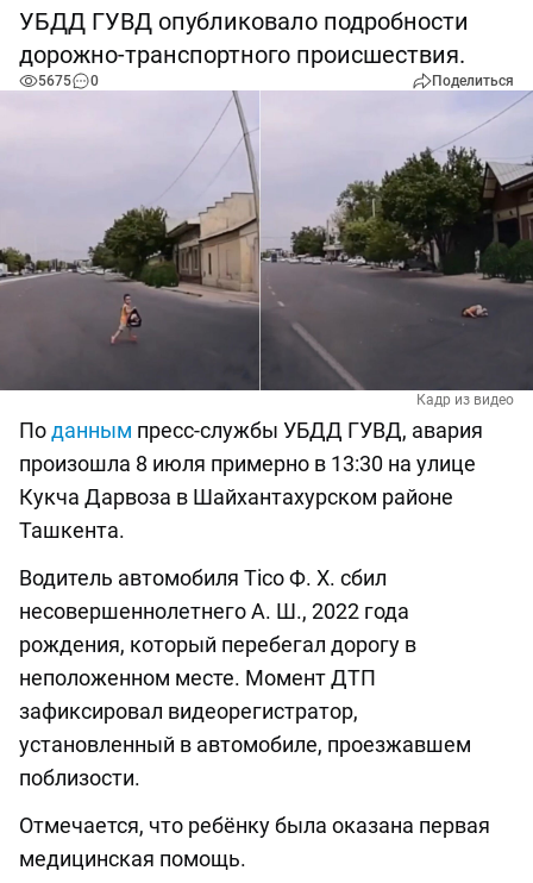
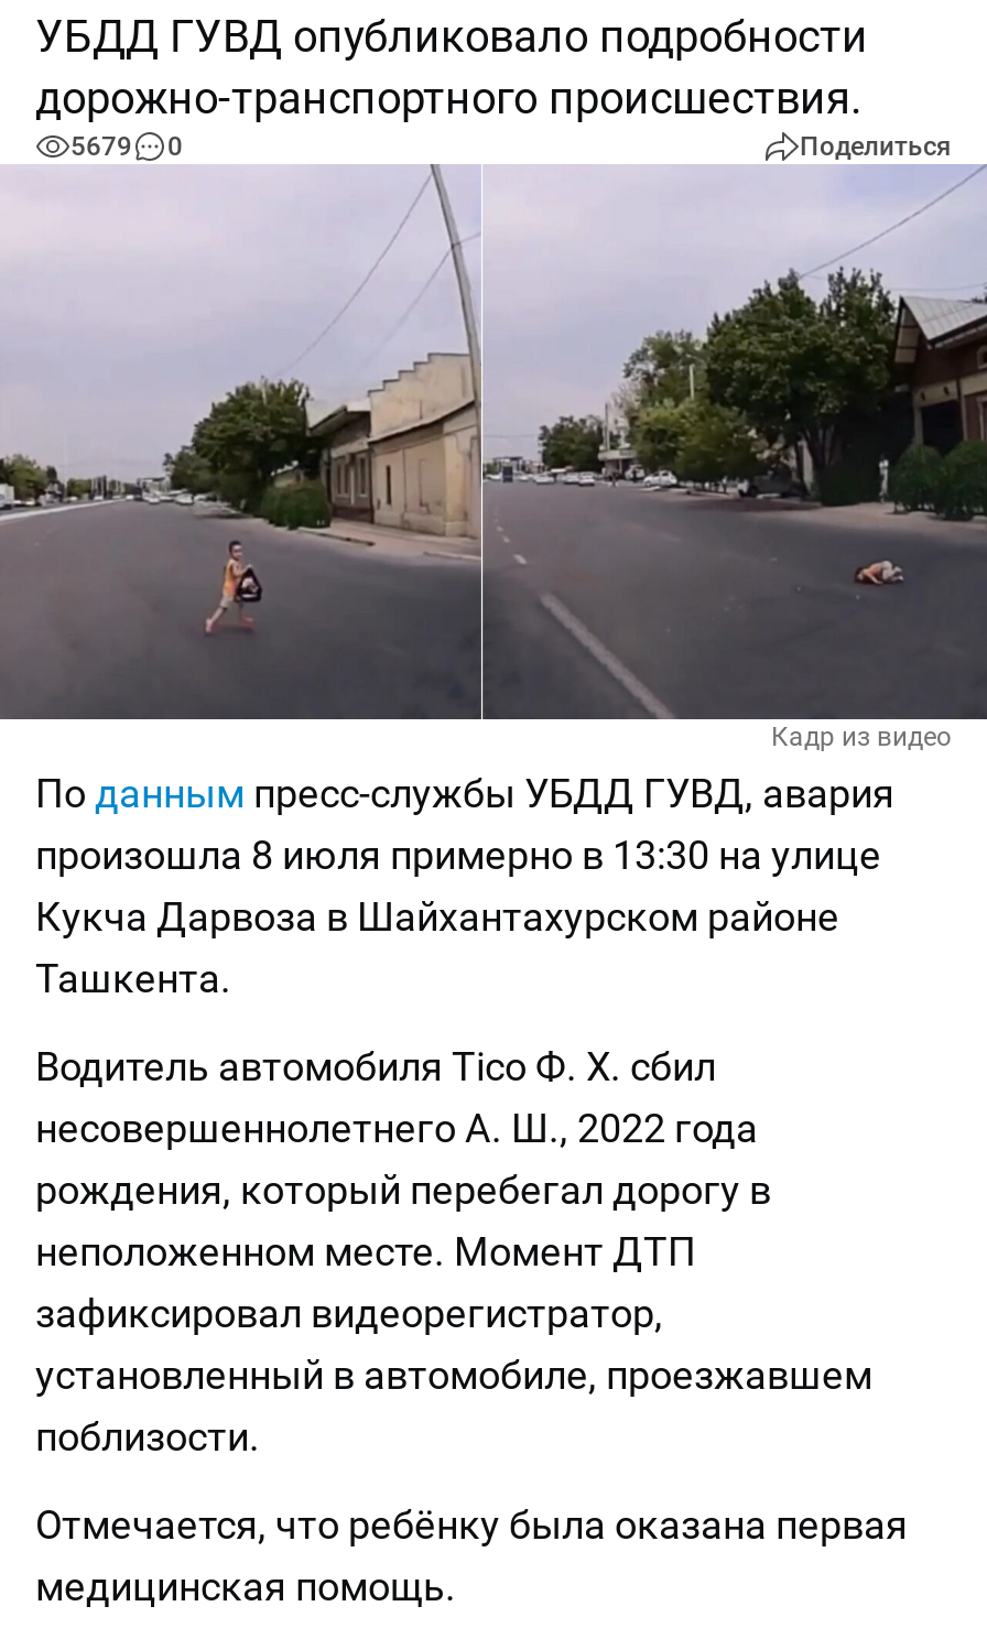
[38,73,99,89] 5675 0 -> [70,131,183,162] 5679 0

